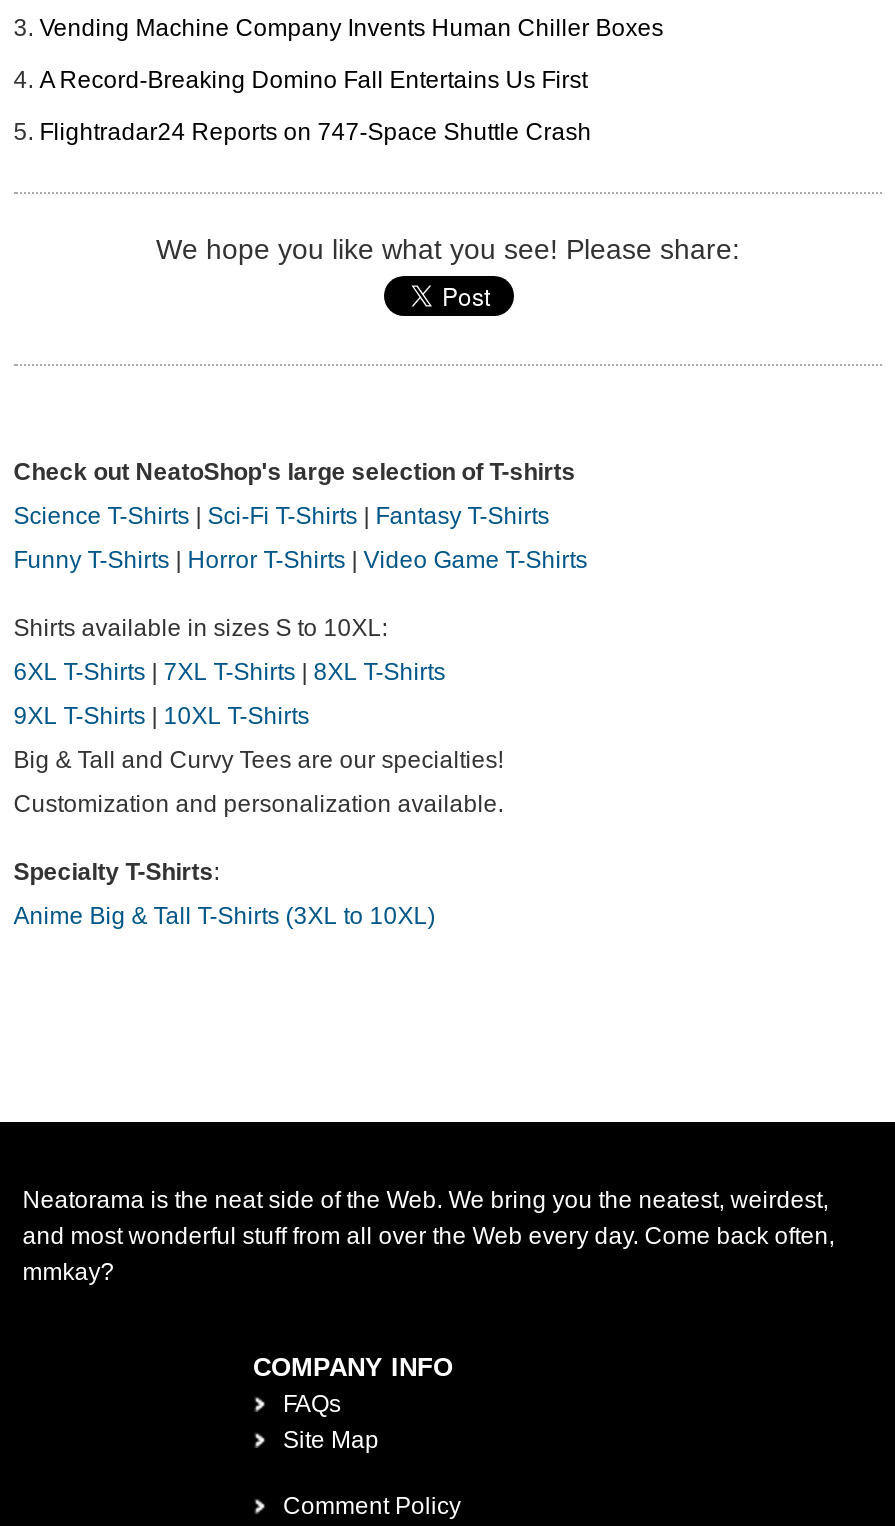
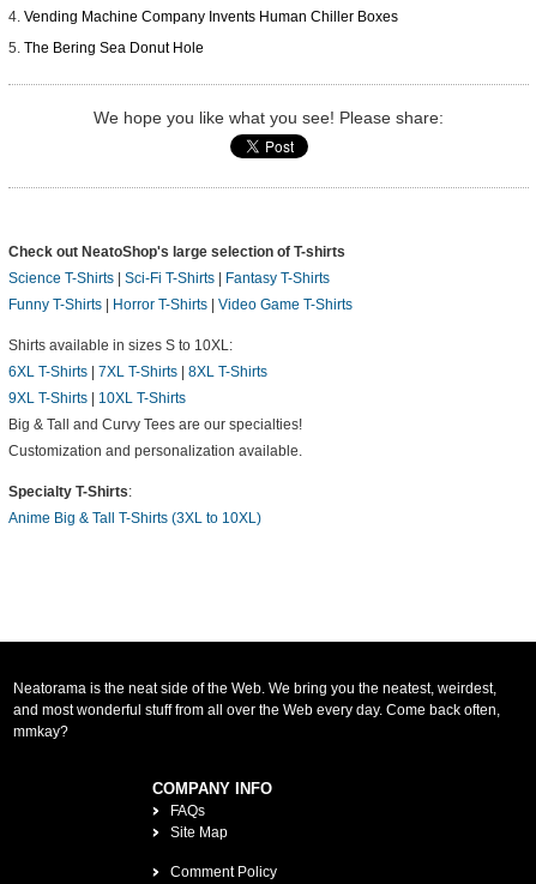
[39,67,591,147] A Record-Breaking Domino Fall Entertains Us First | Flightradar24 Reports on 747-Space Shuttle Crash -> [24,40,203,57] The Bering Sea Donut Hole

